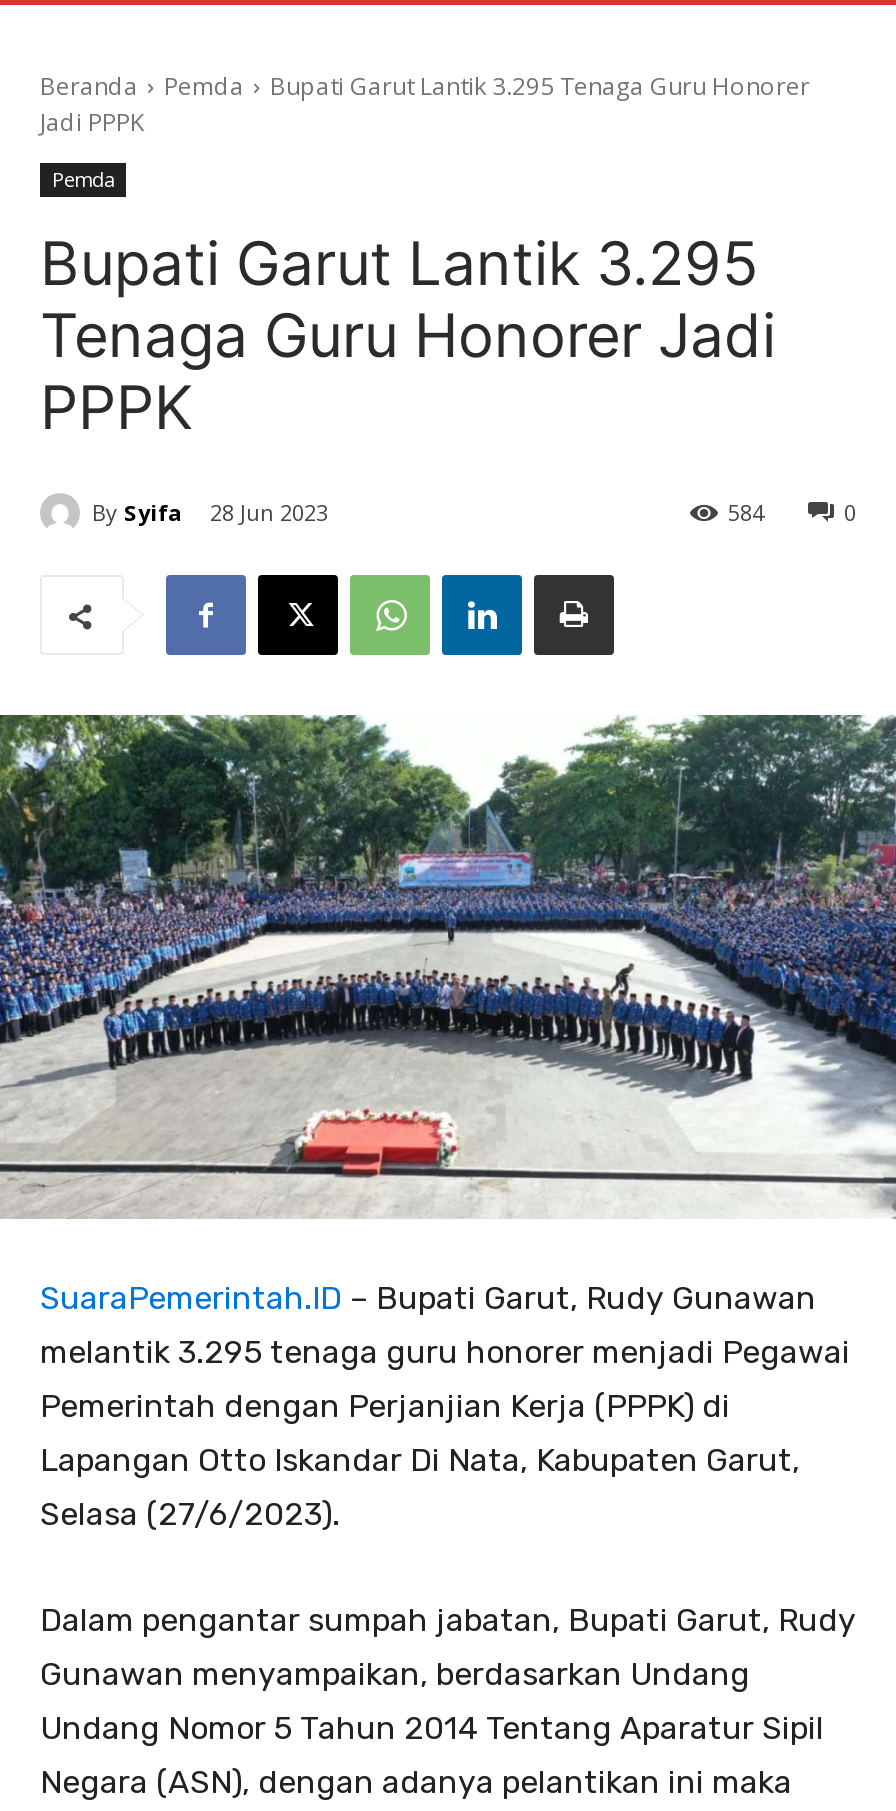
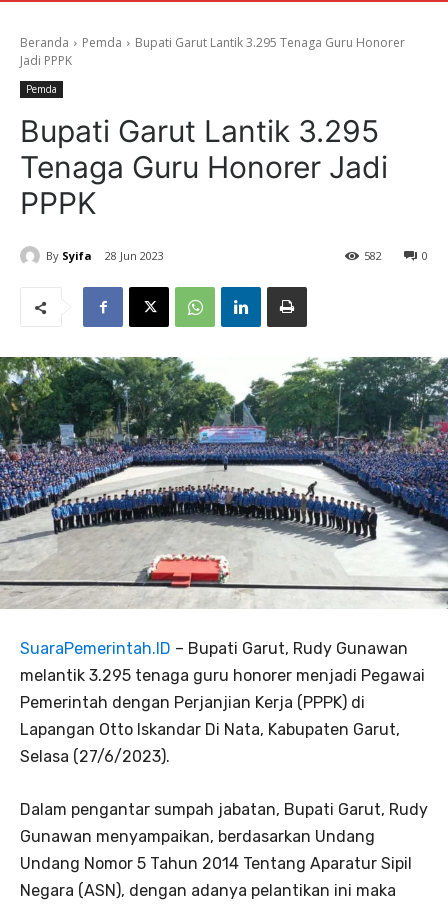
[728,497,764,527] 584 -> [364,248,382,263] 582

